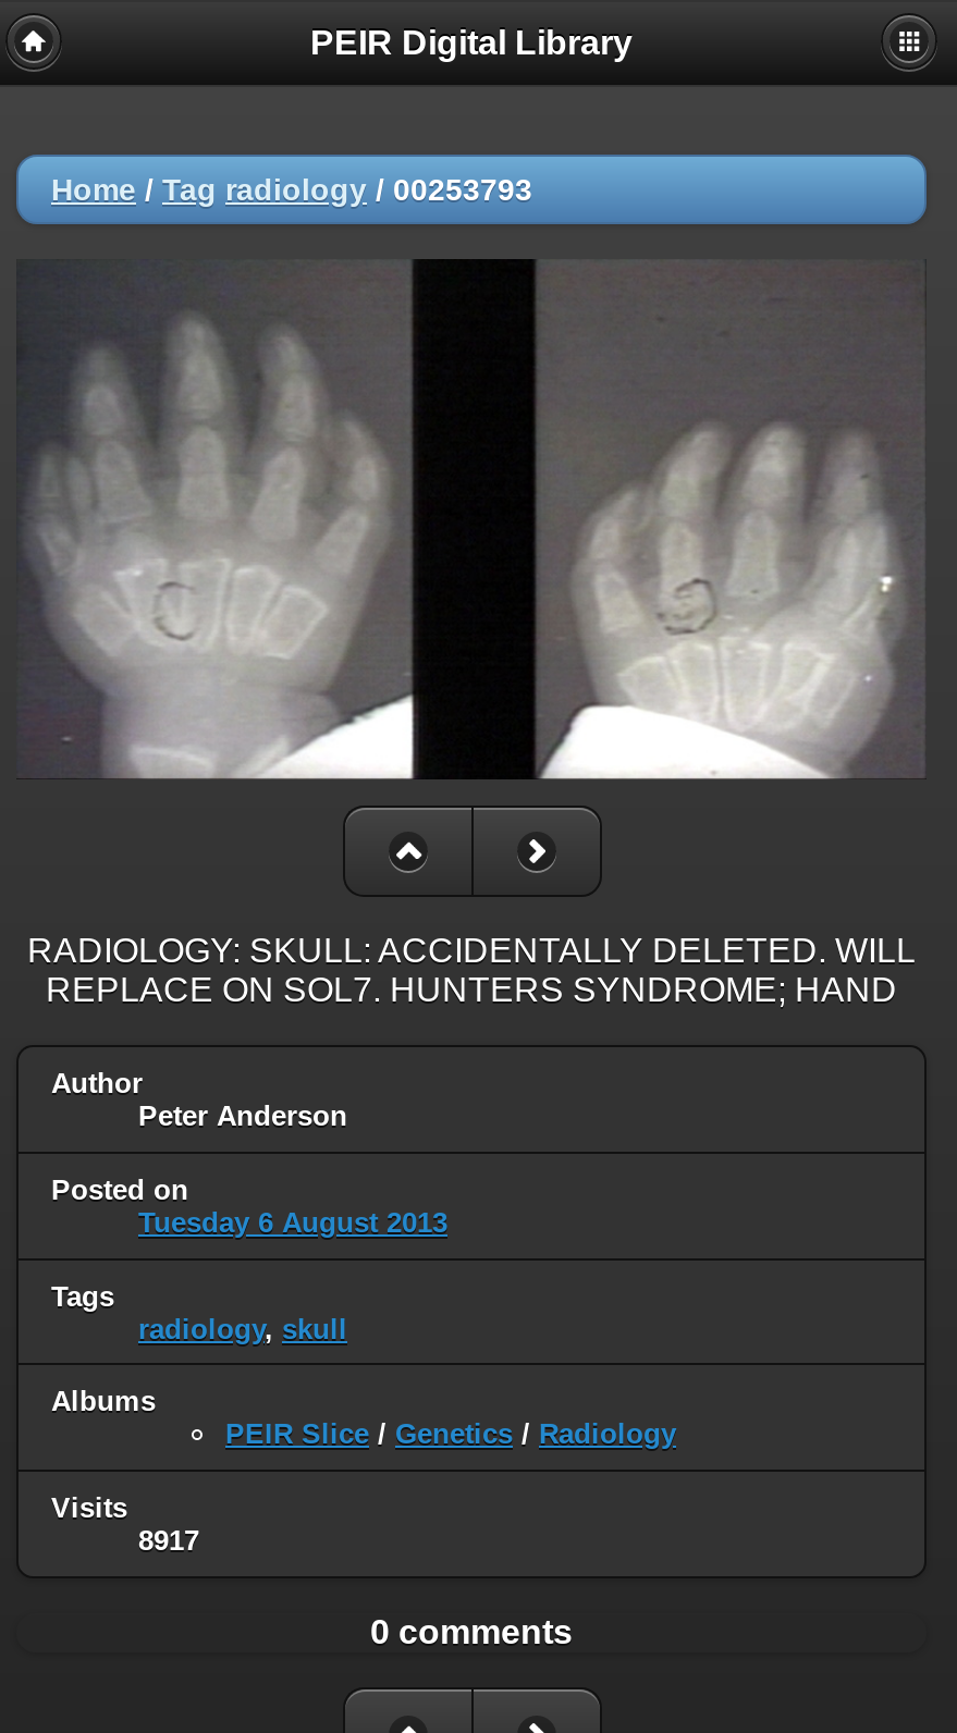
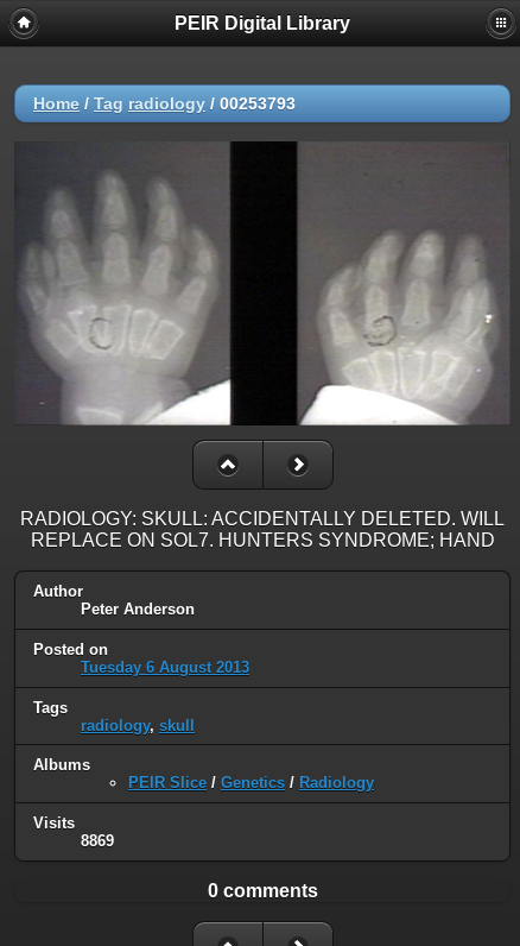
[138,1525,199,1557] 8917 -> [81,832,114,850] 8869

